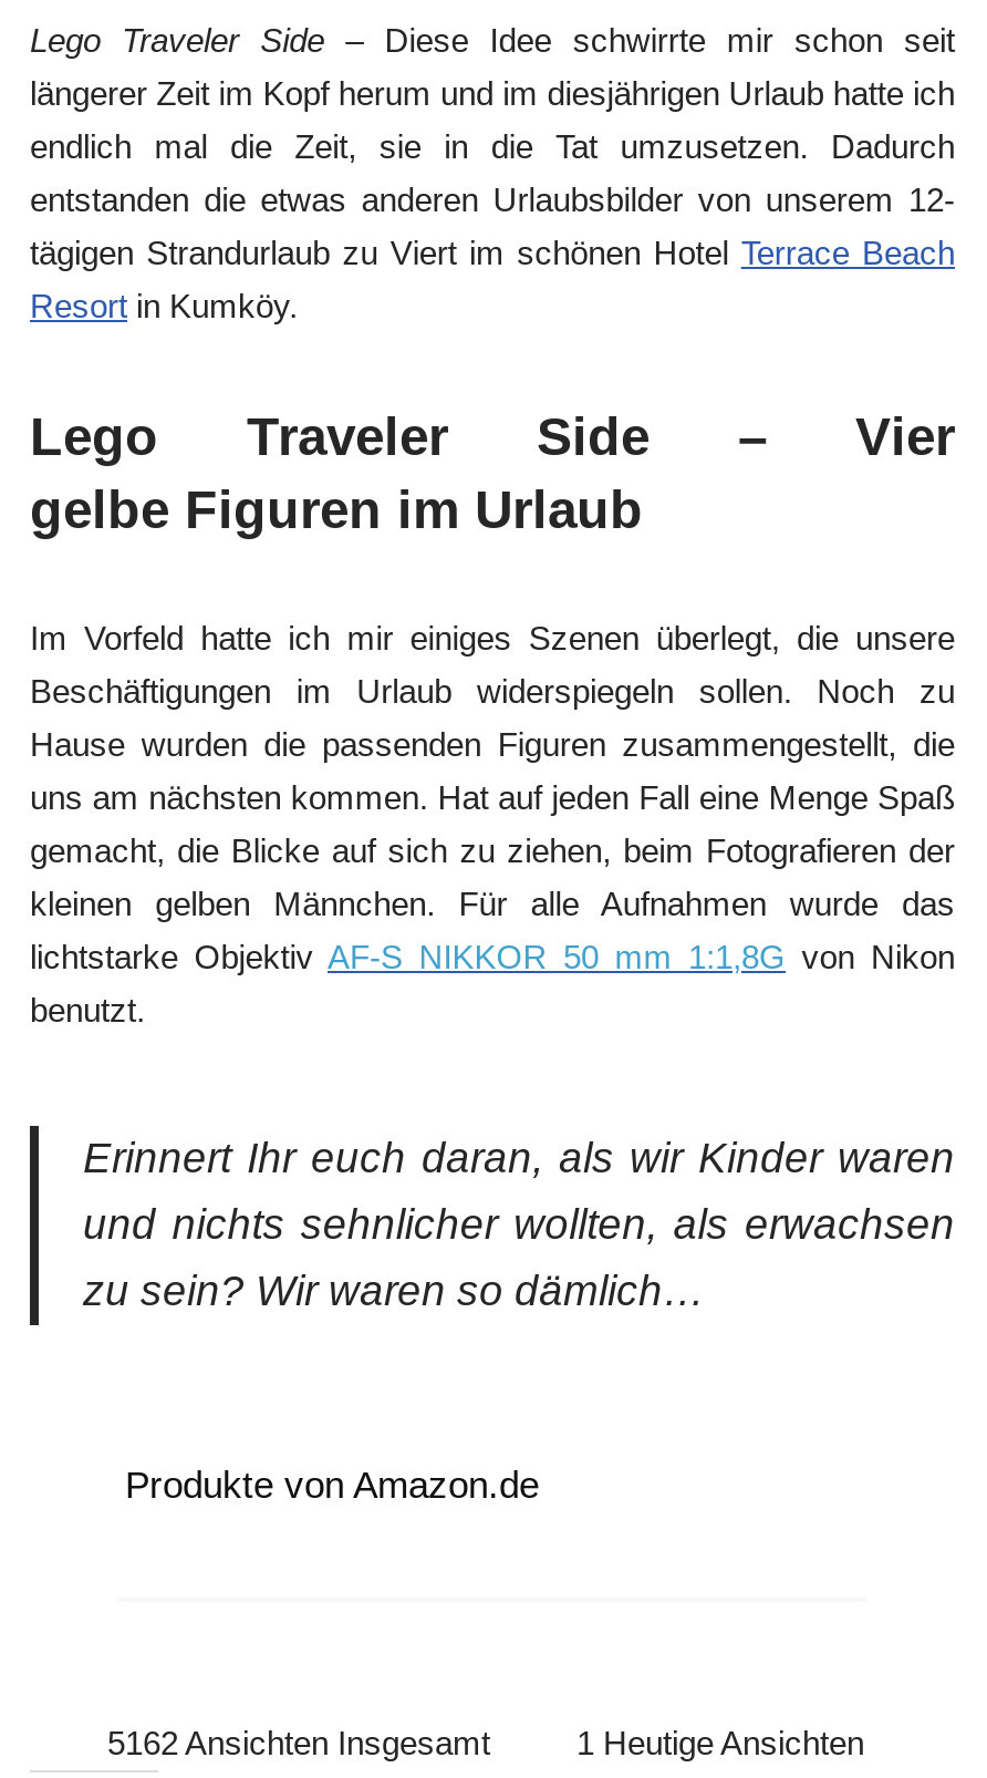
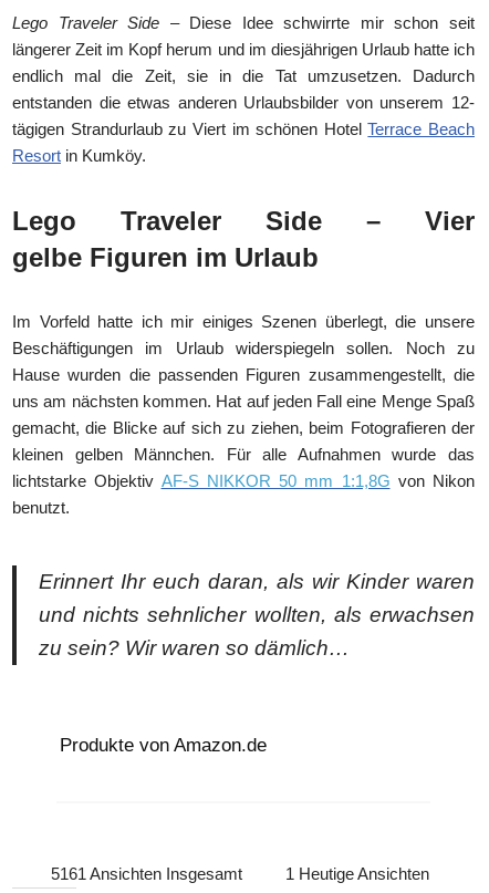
[107,1724,490,1761] 5162 Ansichten Insgesamt -> [51,864,242,883] 5161 Ansichten Insgesamt

